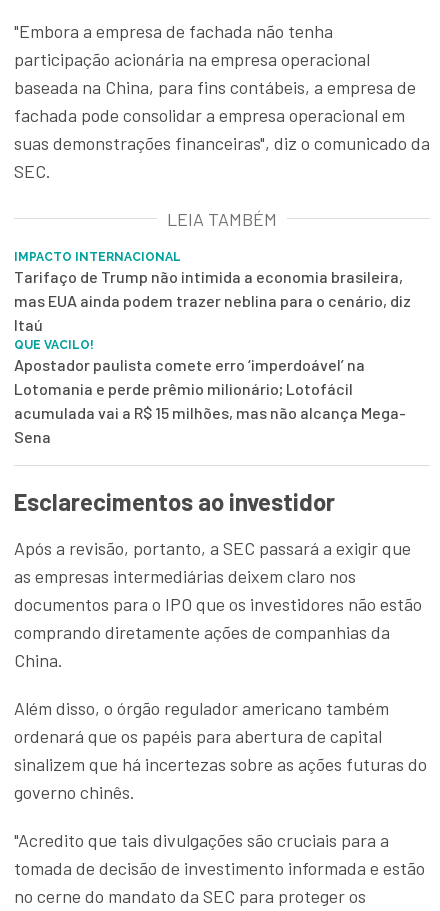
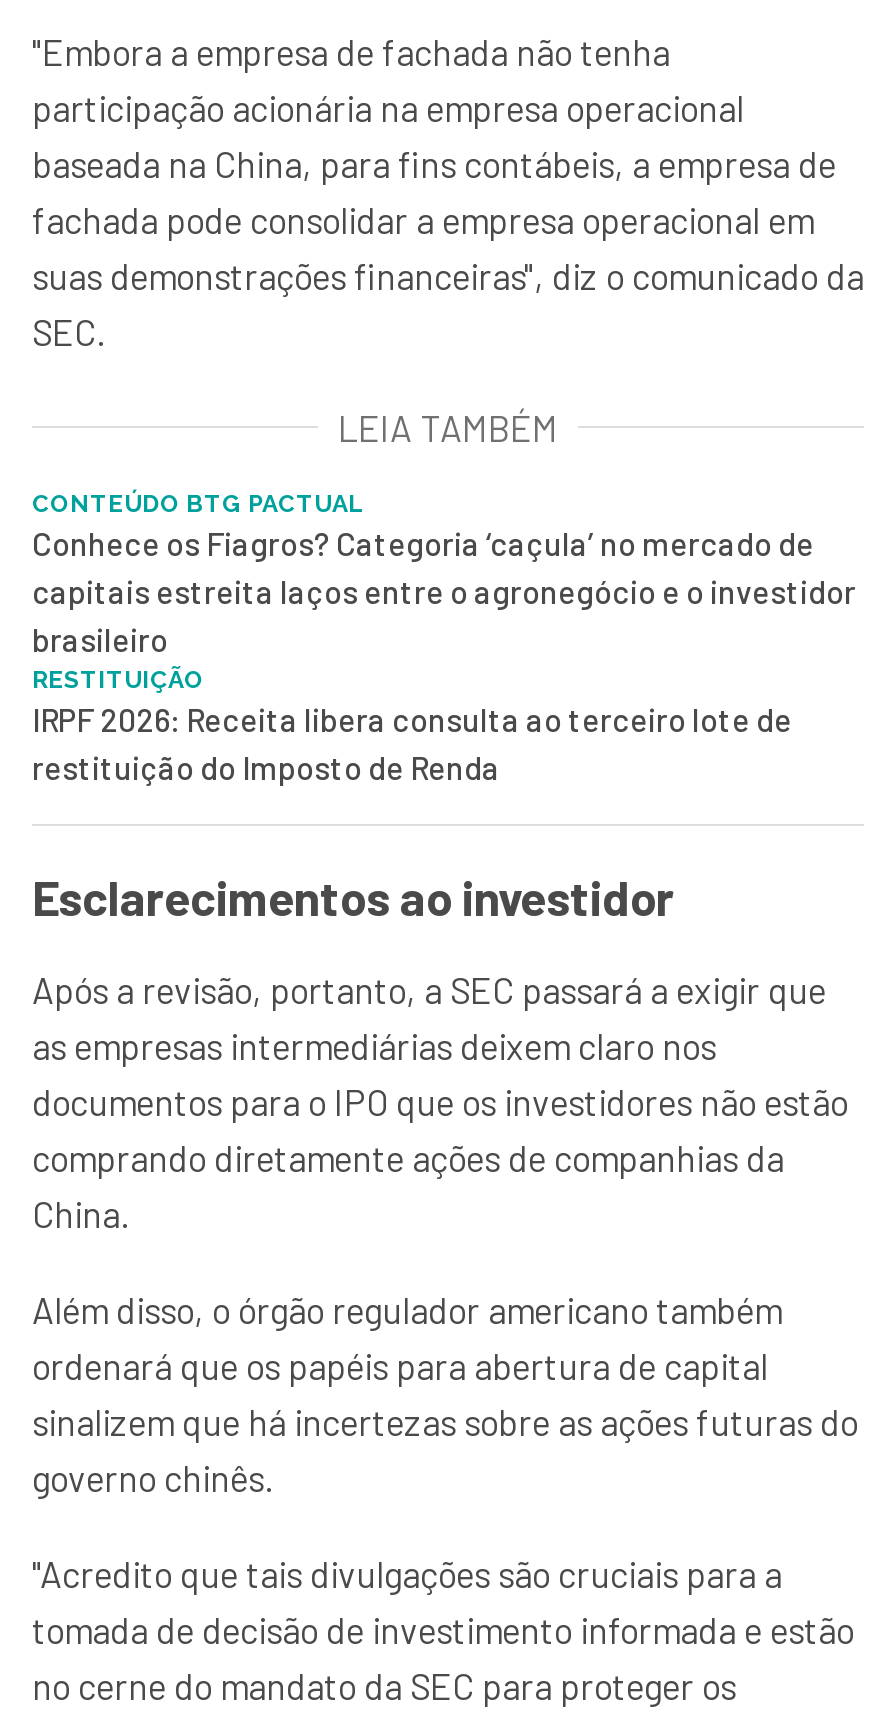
[14,250,411,446] IMPACTO INTERNACIONAL | Tarifaço de Trump não intimida a economia brasileira, | mas EUA ainda podem trazer neblina para o cenário, diz | Itaú | QUE VACILO! | Apostador paulista comete erro ‘imperdoável’ na | Lotomania e perde prêmio milionário; Lotofácil | acumulada vai a R$ 15 milhões, mas não alcança Mega- | Sena -> [32,490,856,786] CONTEÚDO BTG PACTUAL | Conhece os Fiagros? Categoria ‘caçula’ no mercado de | capitais estreita laços entre o agronegócio e o investidor | brasileiro | RESTITUIÇÃO | IRPF 2026: Receita libera consulta ao terceiro lote de | restituição do Imposto de Renda

